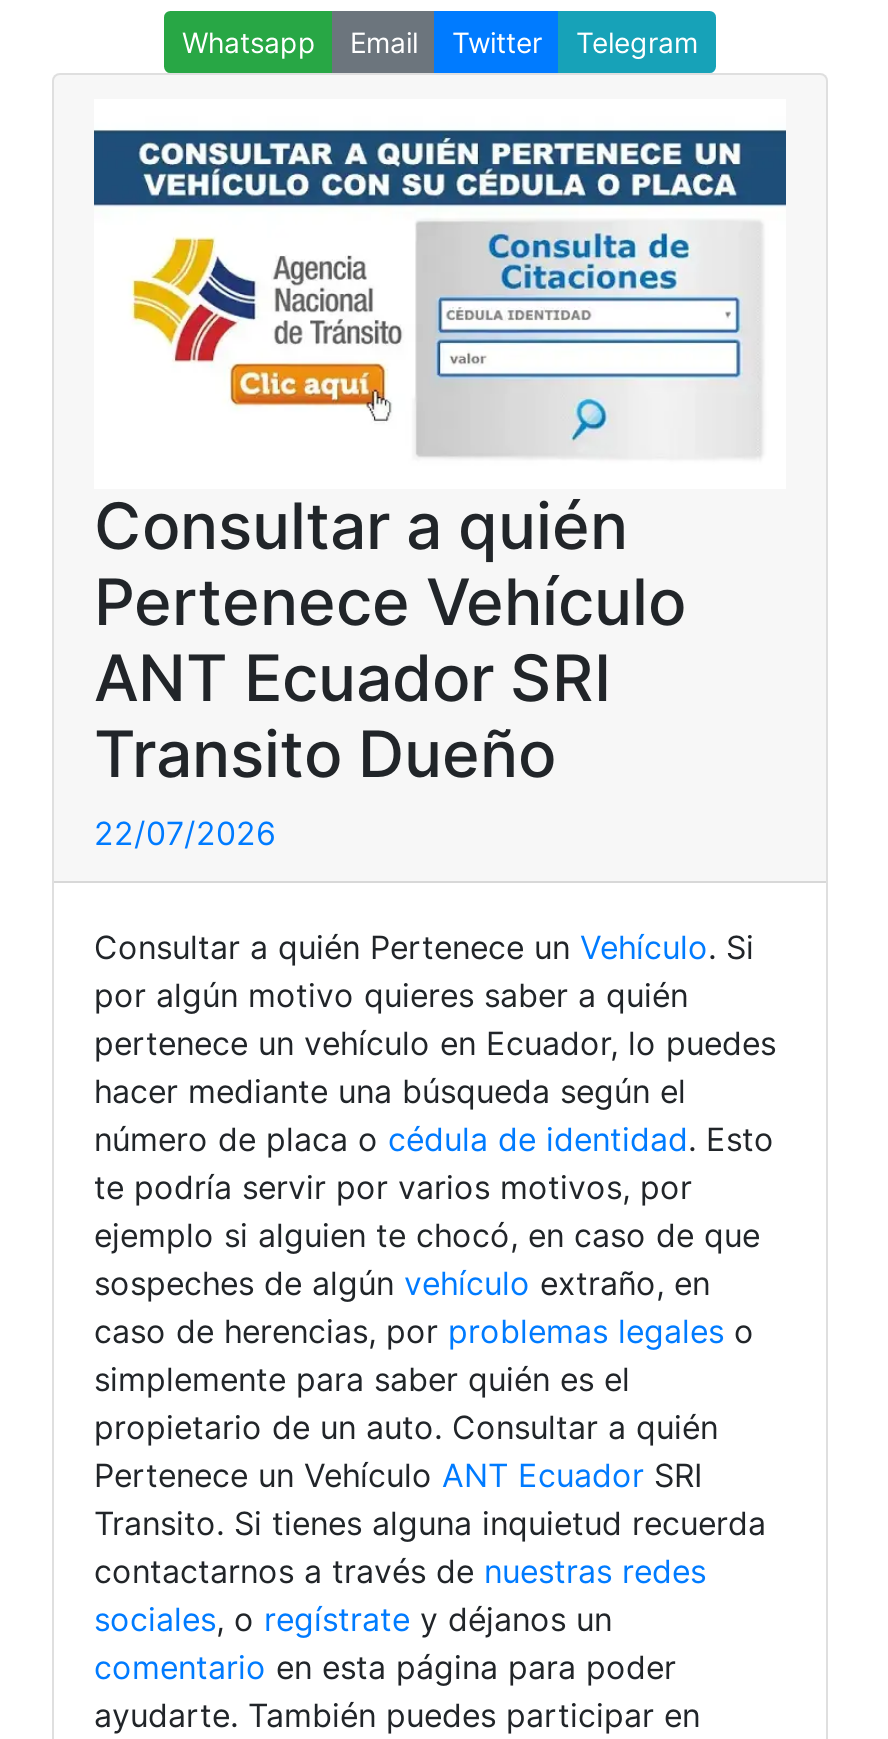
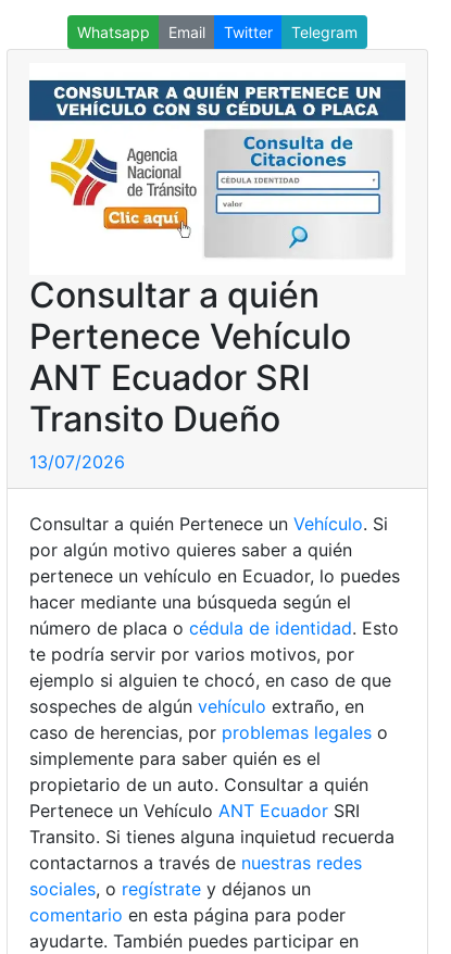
[94,812,276,852] 22/07/2026 -> [29,450,125,472] 13/07/2026

